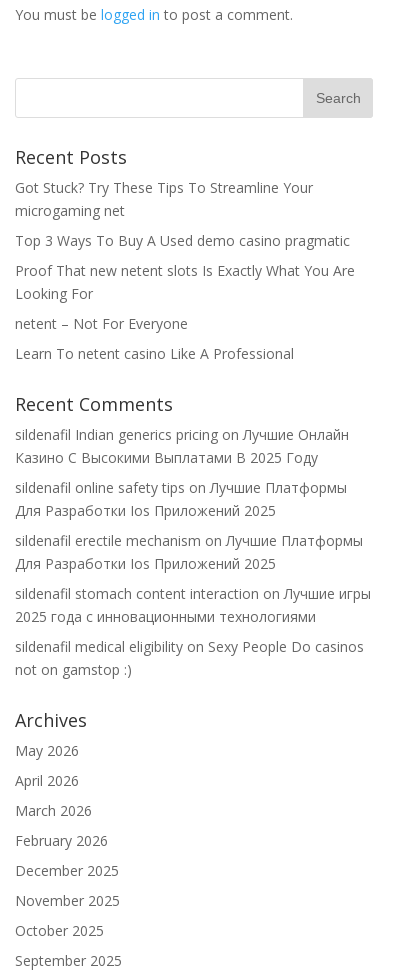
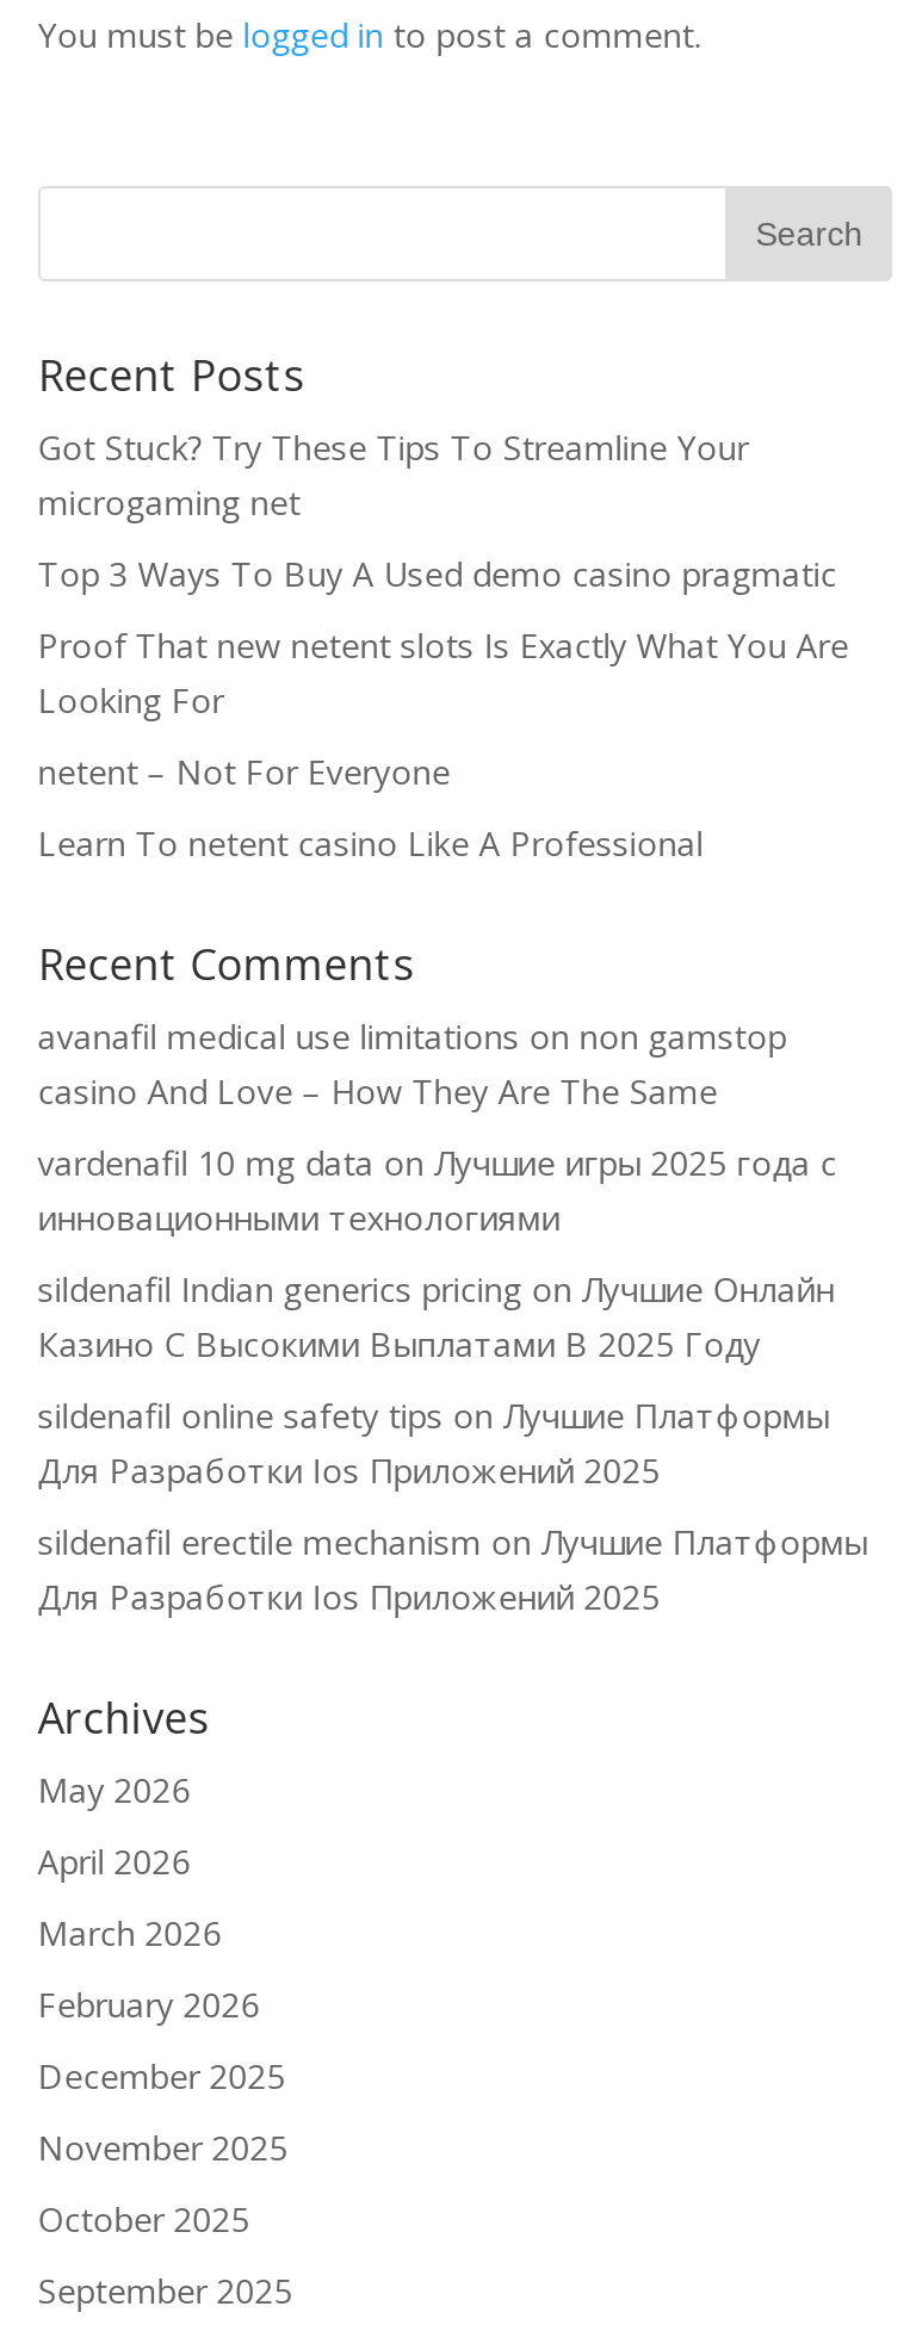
none -> [38,1013,837,1240] avanafil medical use limitations on non gamstop | casino And Love – How They Are The Same | vardenafil 10 mg data on Лучшие игры 2025 года с | инновационными технологиями
moved [15,425,363,573] -> [38,1266,868,1619]: sildenafil Indian generics pricing on Лучшие Онлайн | Казино С Высокими Выплатами В 2025 Году | sildenafil online safety tips on Лучшие Платформы | Для Разработки Ios Приложений 2025 | sildenafil erectile mechanism on Лучшие Платформы | Для Разработки Ios Приложений 2025
[15,584,371,679] sildenafil stomach content interaction on Лучшие игры | 2025 года с инновационными технологиями | sildenafil medical eligibility on Sexy People Do casinos | not on gamstop :) -> none

